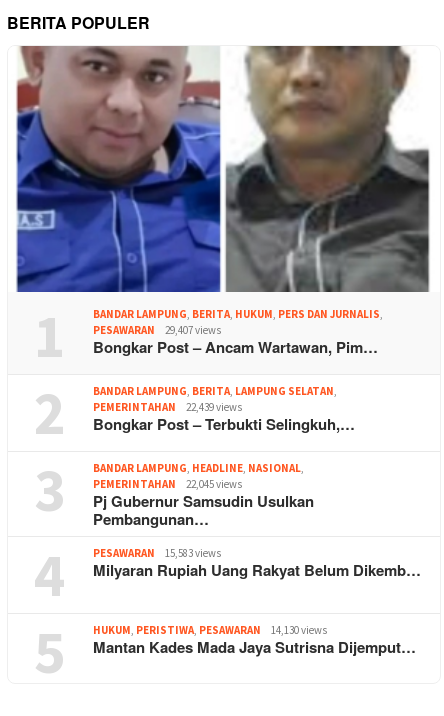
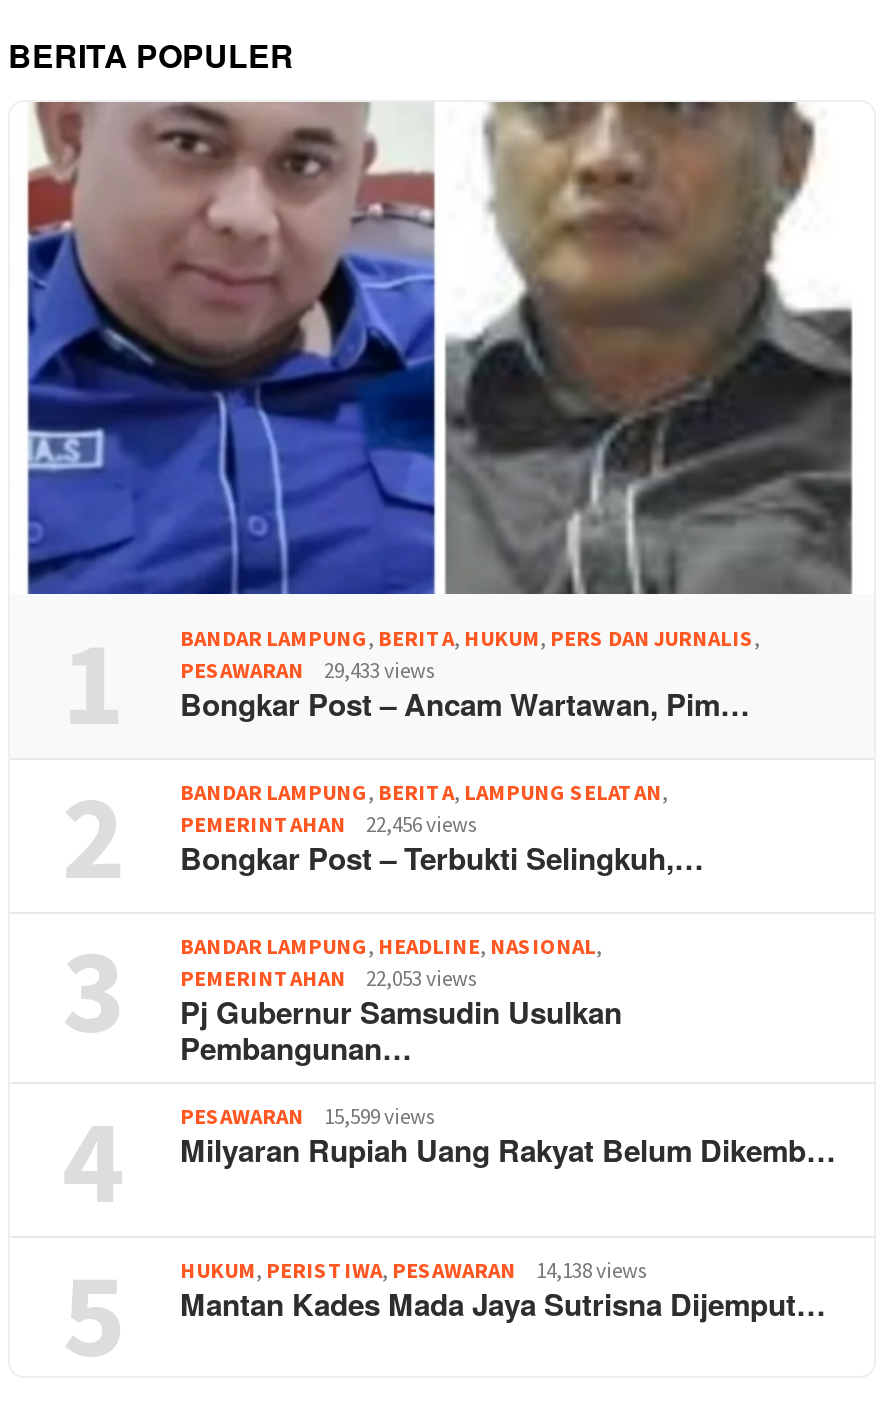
[93,323,221,337] PESAWARAN 29,407 views -> [180,657,436,685] PESAWARAN 29,433 views
[93,400,242,414] PEMERINTAHAN 22,439 views -> [180,811,478,839] PEMERINTAHAN 22,456 views
[93,477,242,491] PEMERINTAHAN 22,045 views -> [180,965,478,993] PEMERINTAHAN 22,053 views
[93,546,221,560] PESAWARAN 15,583 views -> [180,1103,436,1131] PESAWARAN 15,599 views
[93,623,327,637] HUKUM, PERISTIWA, PESAWARAN 14,130 views -> [180,1257,648,1285] HUKUM, PERISTIWA, PESAWARAN 14,138 views

